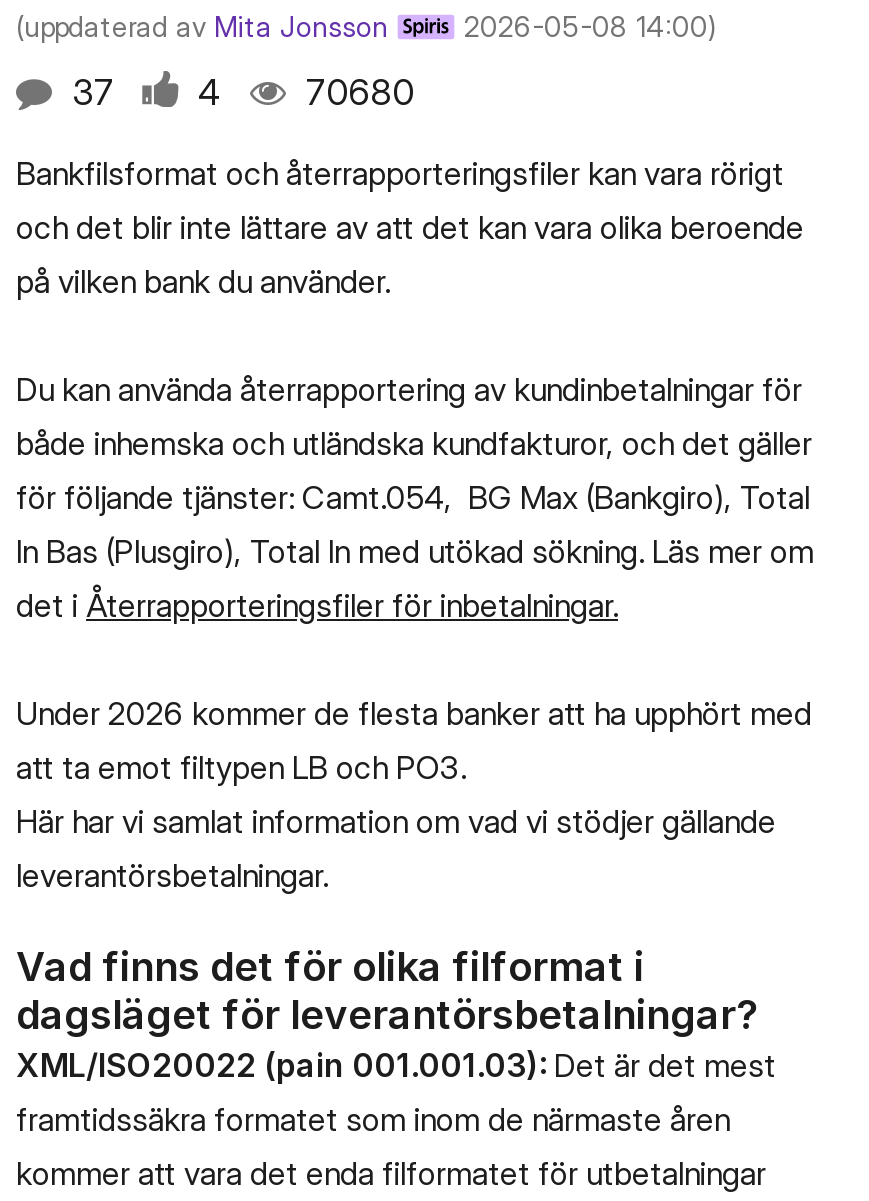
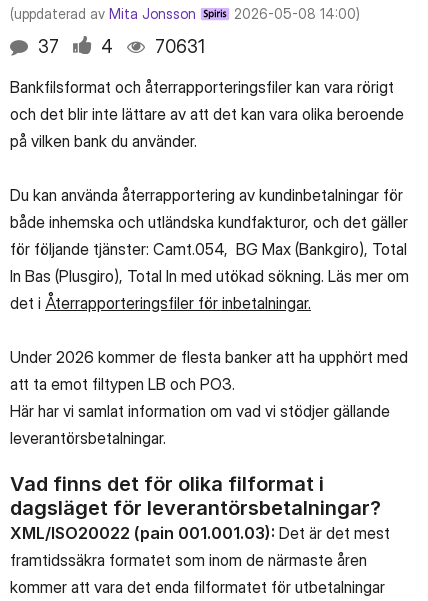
[72,71,414,113] 37 4 70680 -> [38,36,205,57] 37 4 70631

